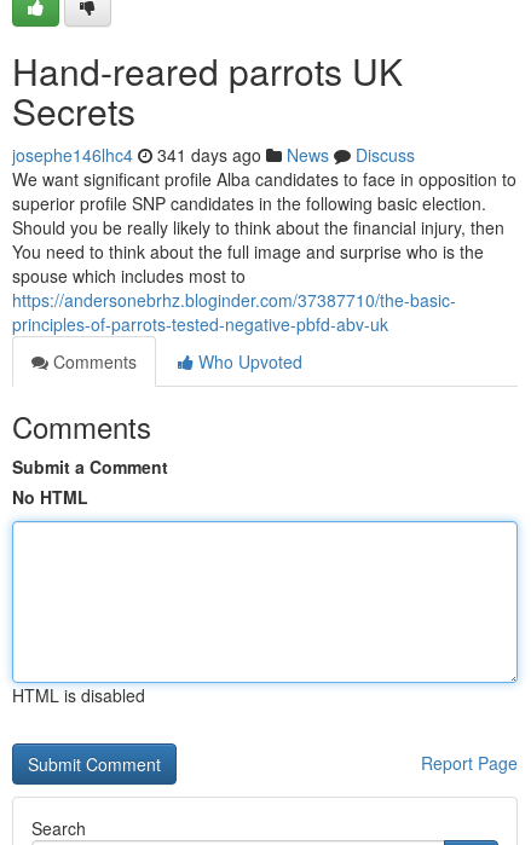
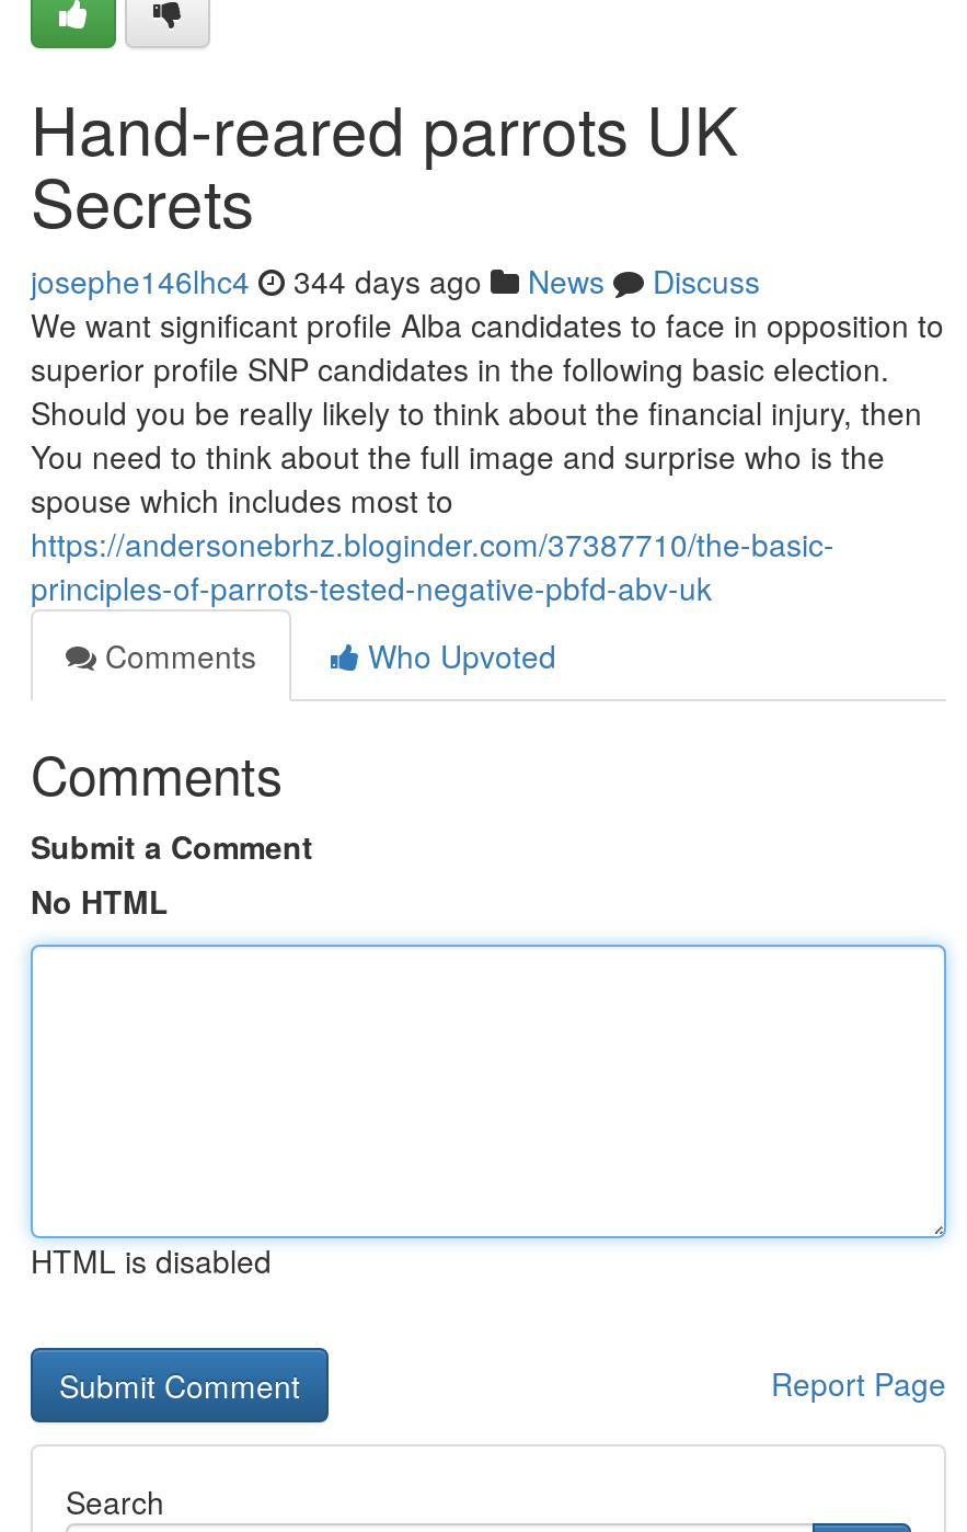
[12,143,415,167] josephe146lhc4 341 days ago News Discuss -> [31,259,760,302] josephe146lhc4 344 days ago News Discuss

